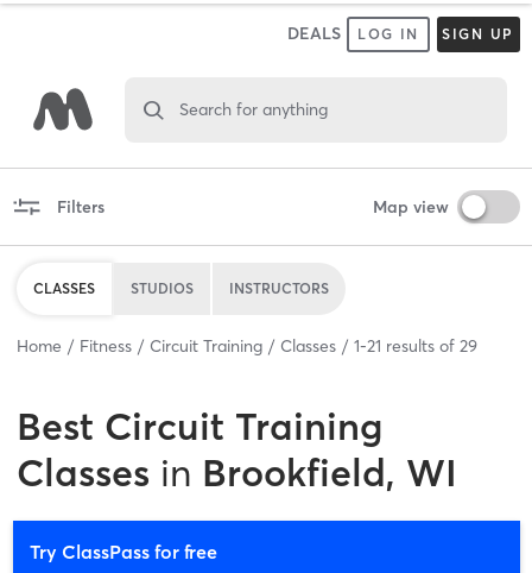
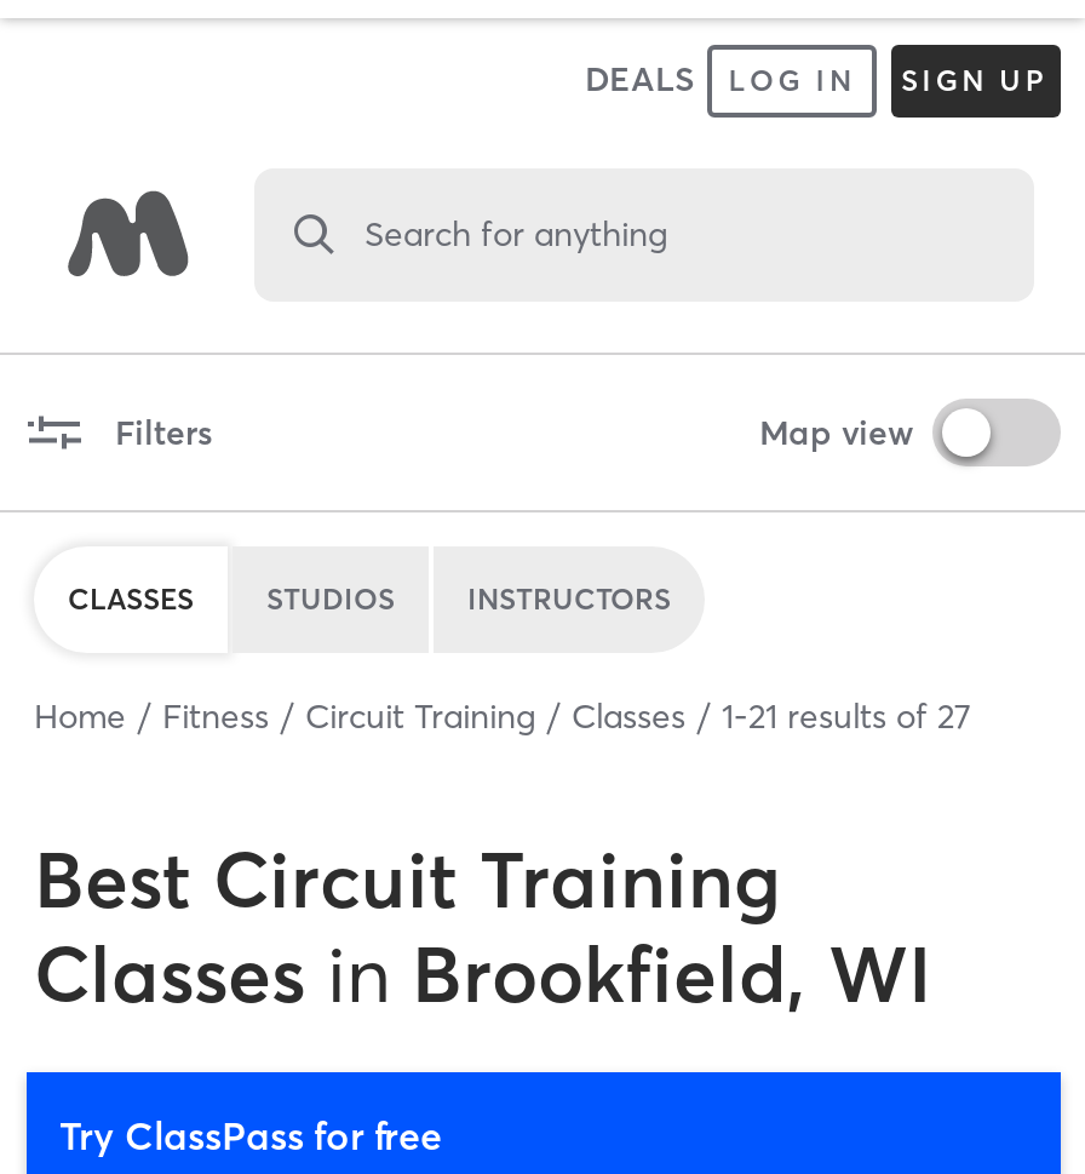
[17,335,477,356] Home Fitness Circuit Training Classes 1-21 results of 29 -> [34,693,971,737] Home Fitness Circuit Training Classes 1-21 results of 27

